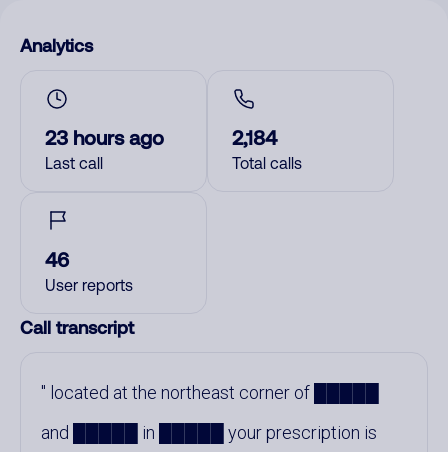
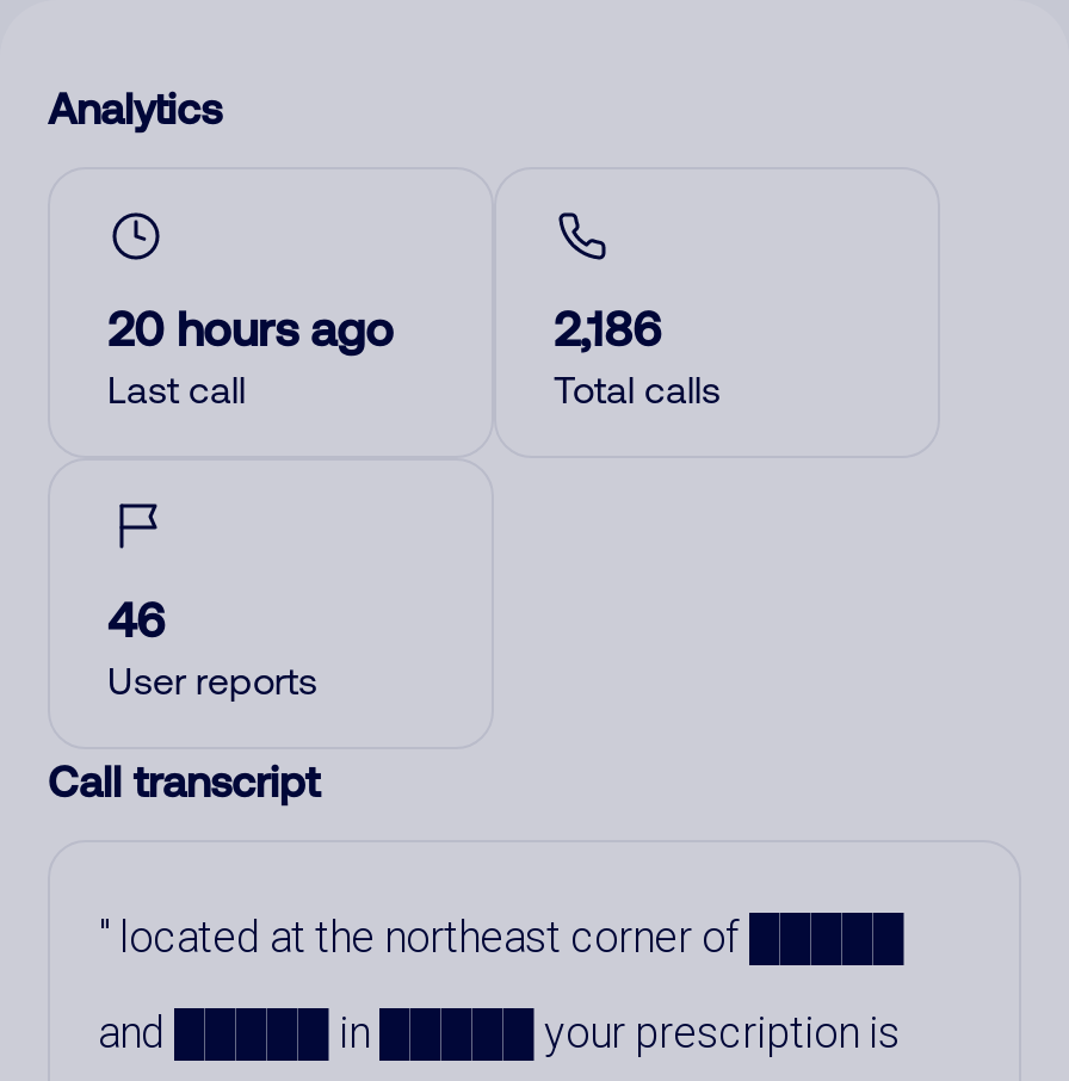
[45,125,164,149] 23 hours ago -> [107,298,394,356] 20 hours ago
[232,125,277,149] 2,184 -> [554,298,661,356] 2,186

